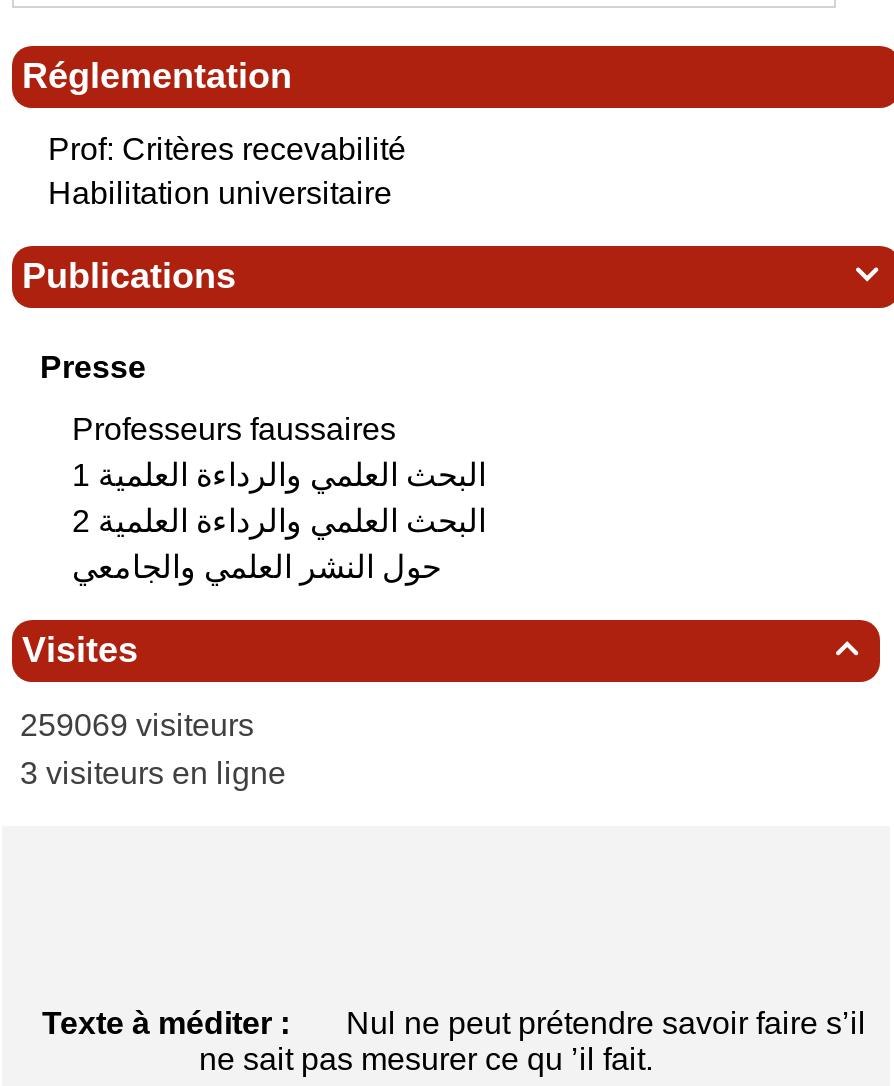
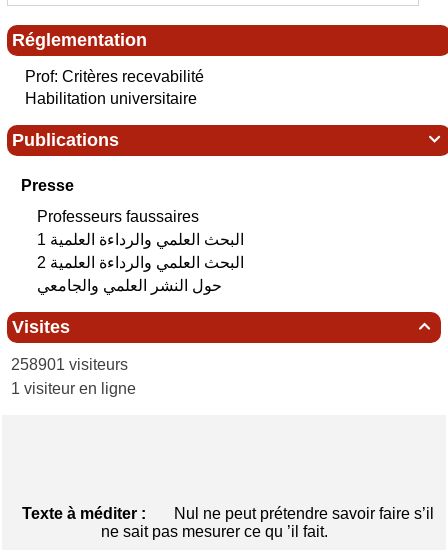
[12,709,254,743] 259069 visiteurs -> [7,356,128,373] 258901 visiteurs
[12,757,286,791] 3 visiteurs en ligne -> [7,380,136,397] 1 visiteur en ligne

